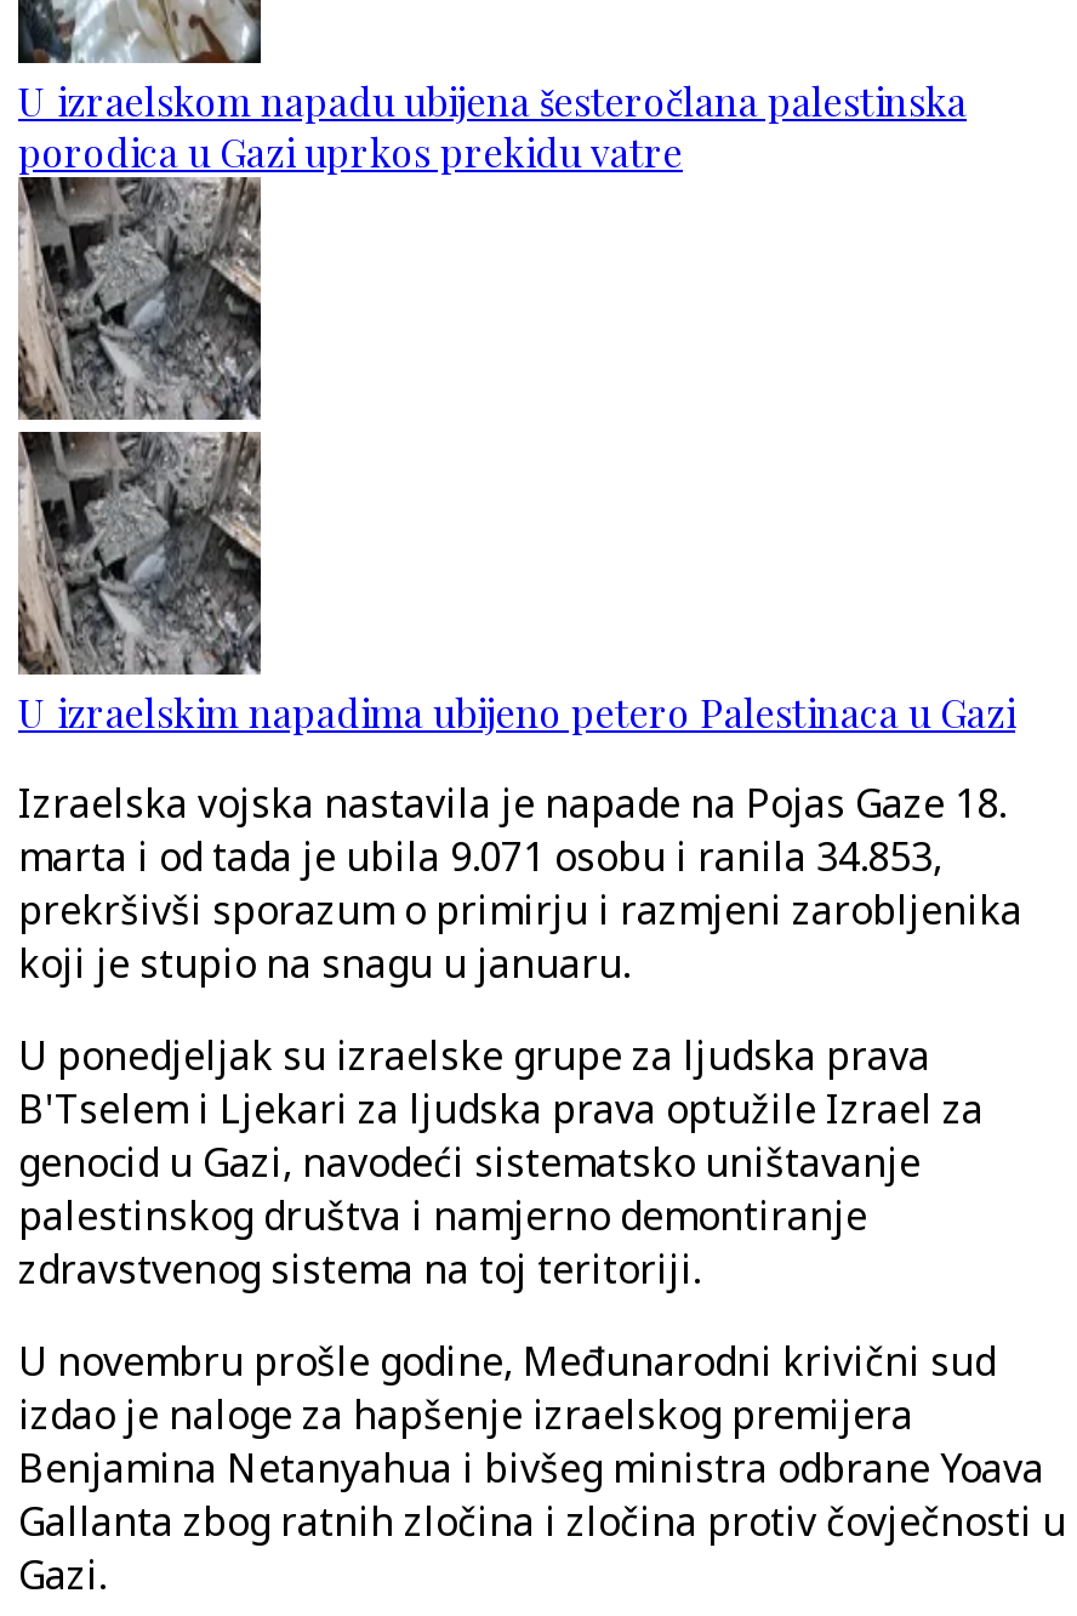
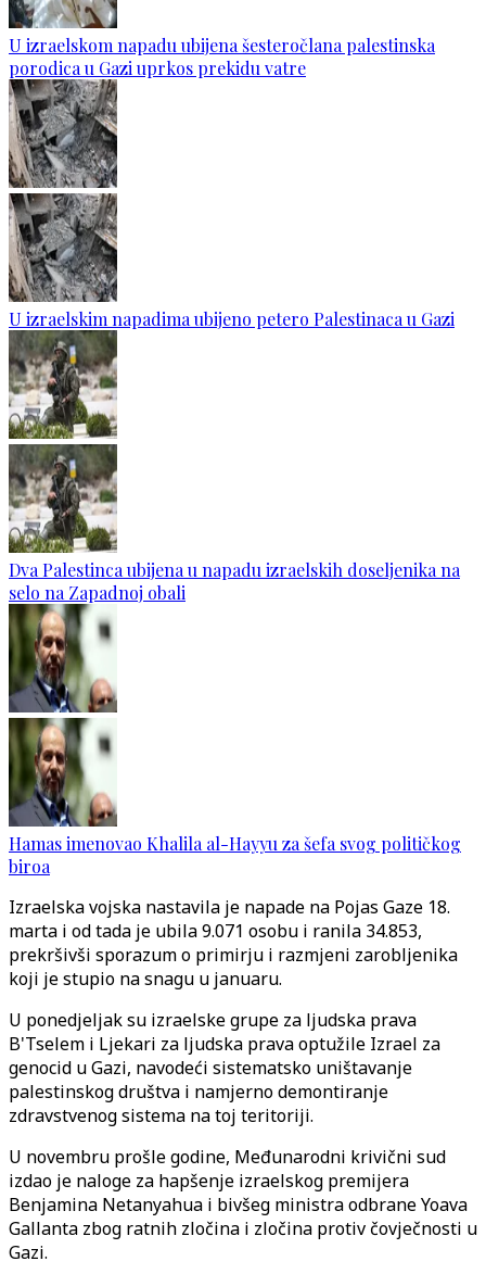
none -> [8,333,460,604] [image] | Dva Palestinca ubijena u napadu izraelskih doseljenika na | selo na Zapadnoj obali
none -> [8,613,461,878] [image] | Hamas imenovao Khalila al-Hayyu za šefa svog političkog | biroa

